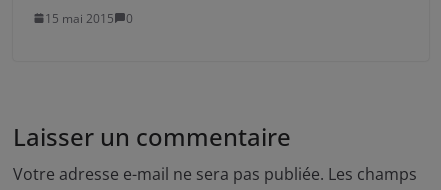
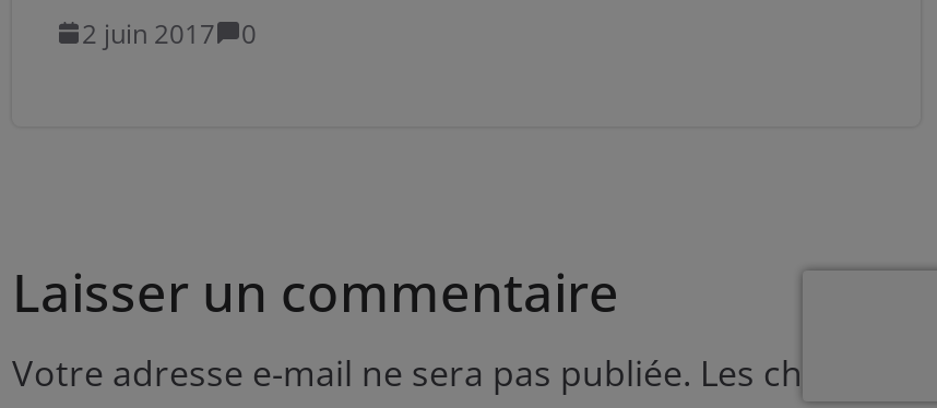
[45,10,133,27] 15 mai 2015 0 -> [82,15,257,52] 2 juin 2017 0

